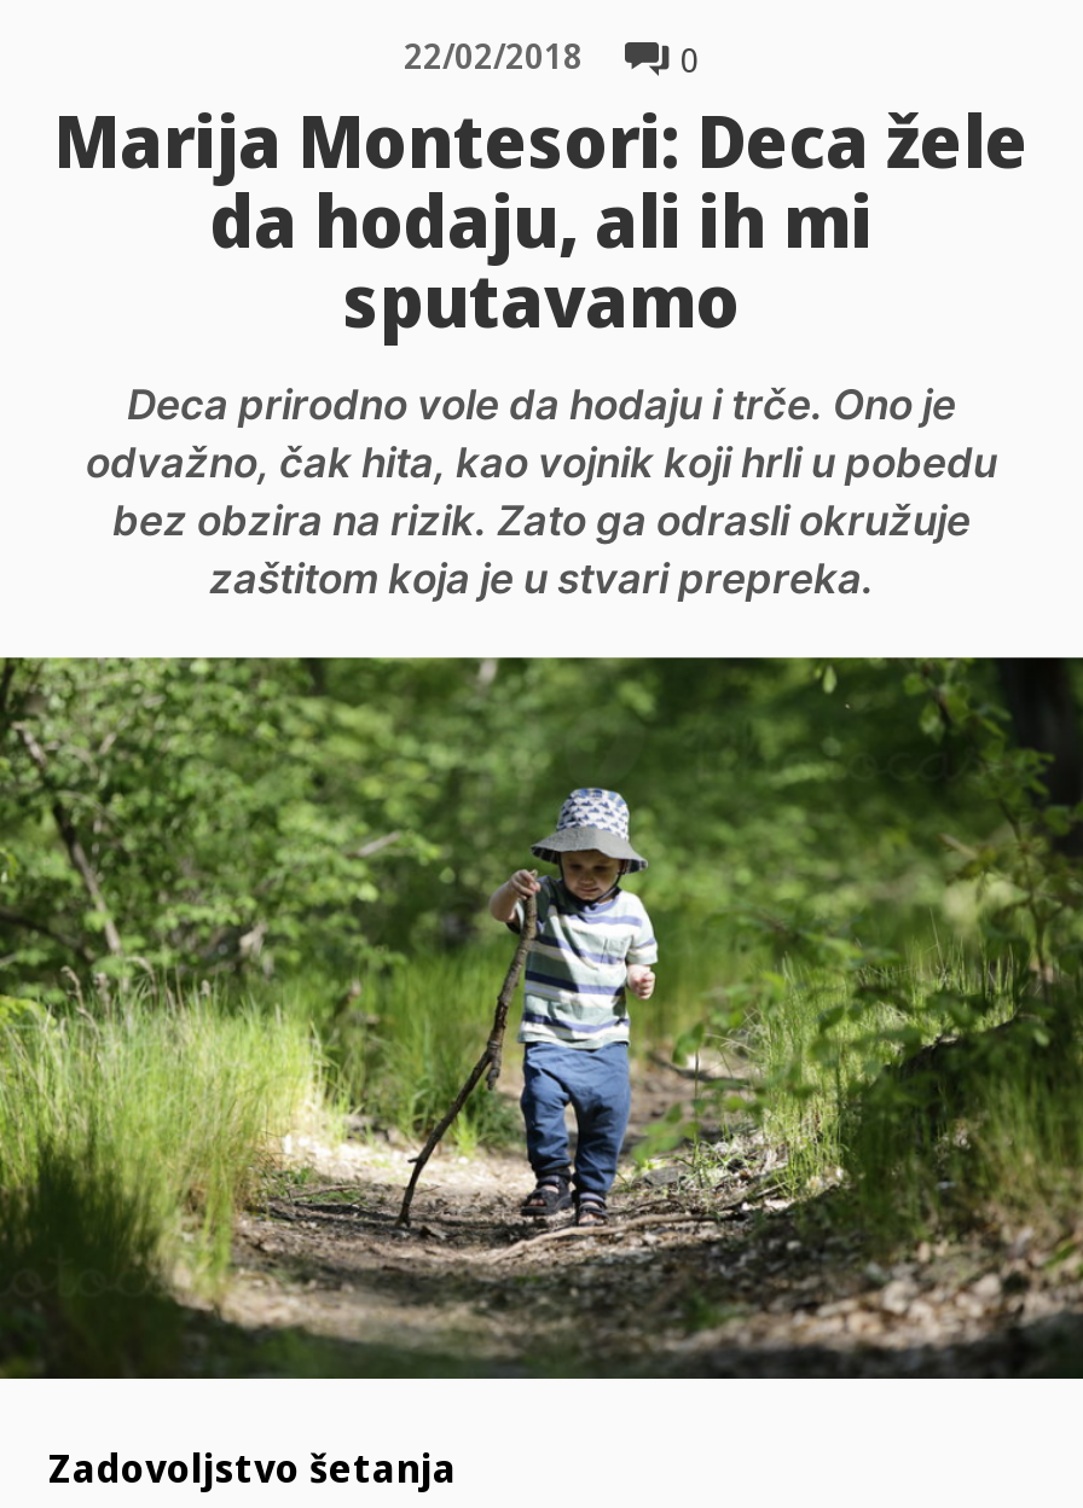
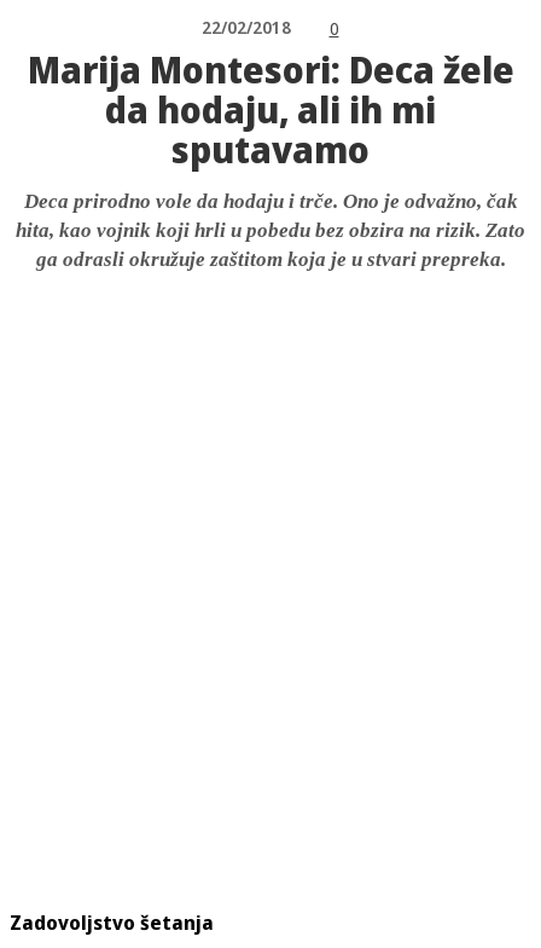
[7,654,1076,1384] [image] -> none

